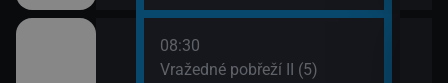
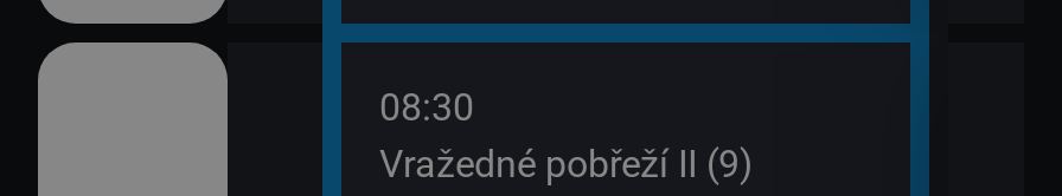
[160,60,318,79] Vražedné pobřeží II (5) -> [379,142,754,187] Vražedné pobřeží II (9)

